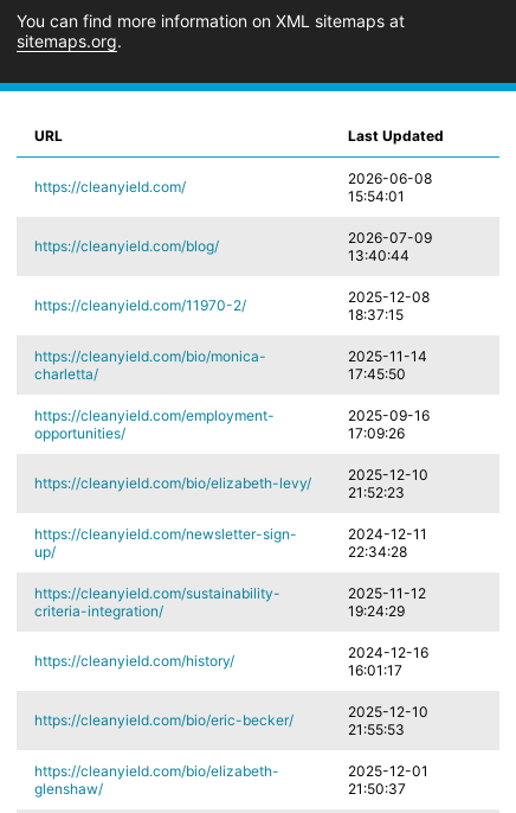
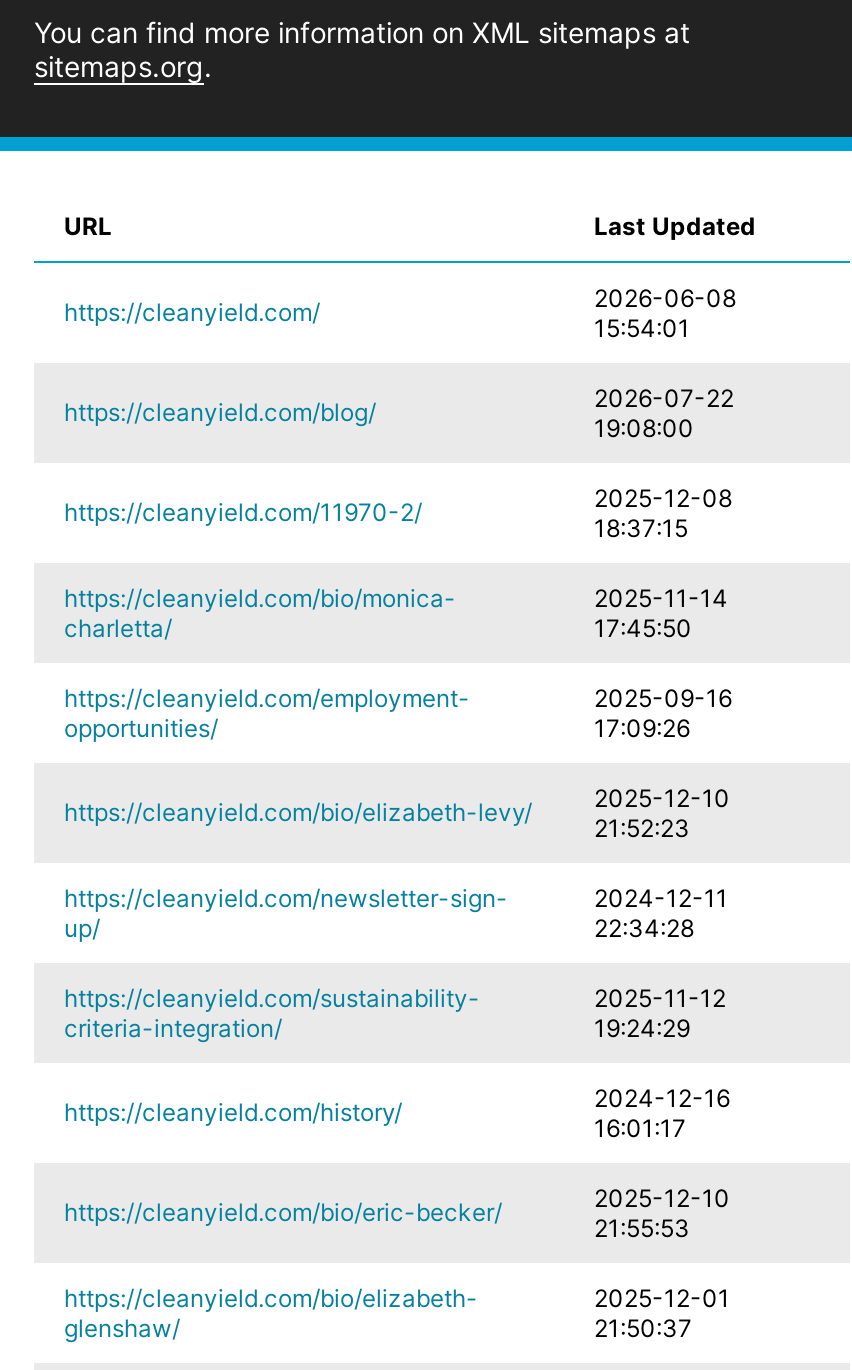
[348,229,432,247] 2026-07-09 -> [594,383,734,413] 2026-07-22
[348,247,409,264] 13:40:44 -> [594,413,694,443] 19:08:00

